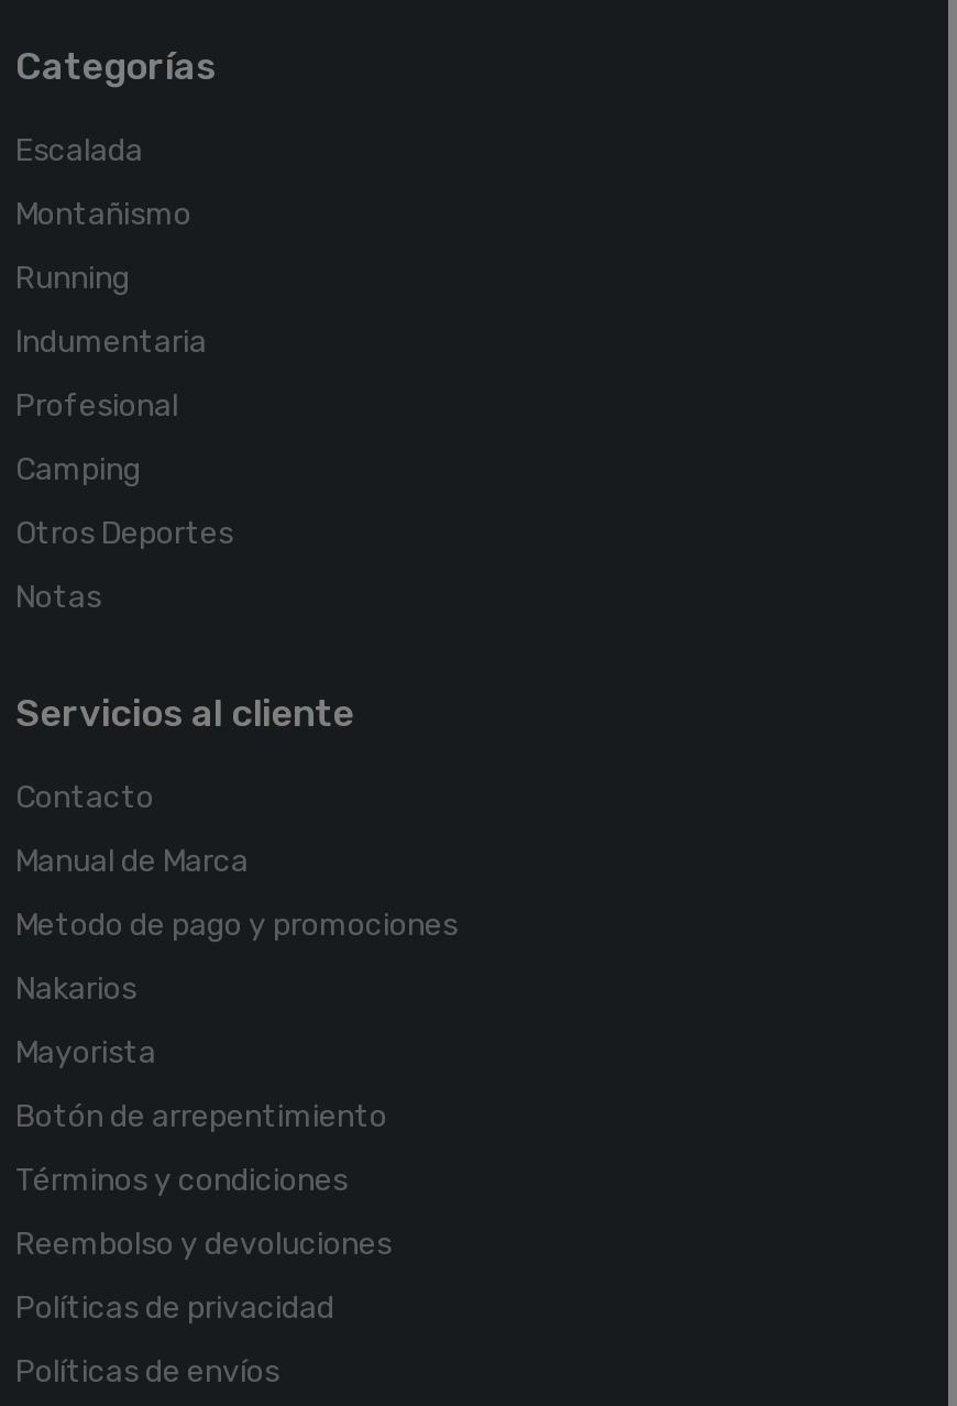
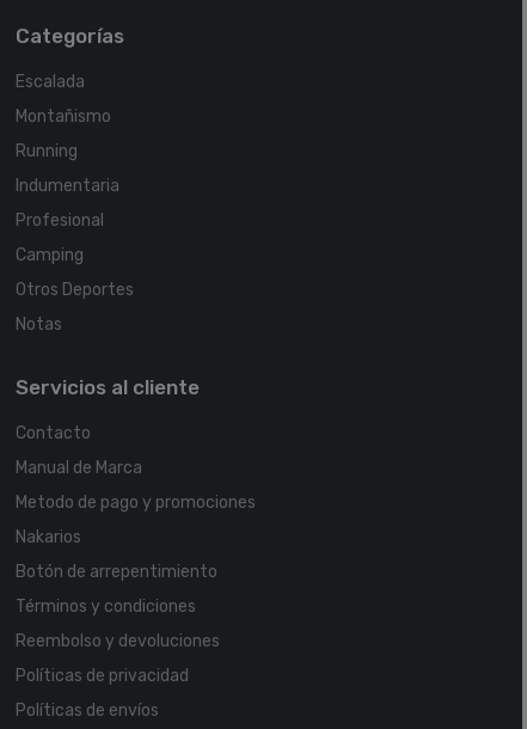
[15,1035,156,1073] Mayorista -> none

